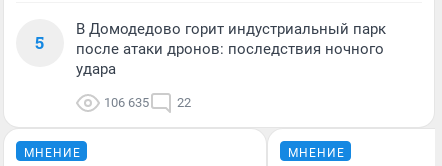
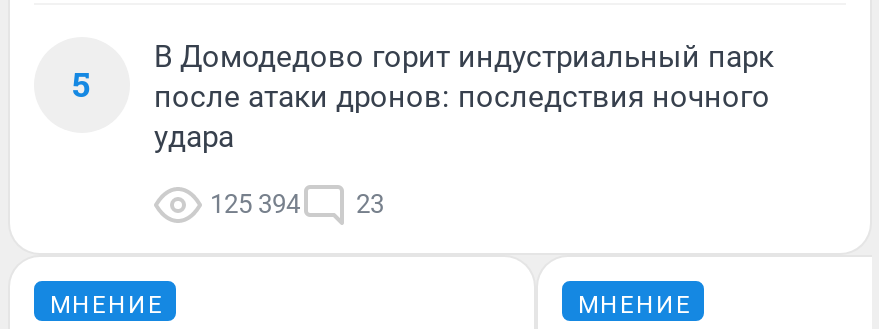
[104,95,149,110] 106 635 -> [210,190,300,220] 125 394
[177,95,191,110] 22 -> [356,190,384,220] 23

